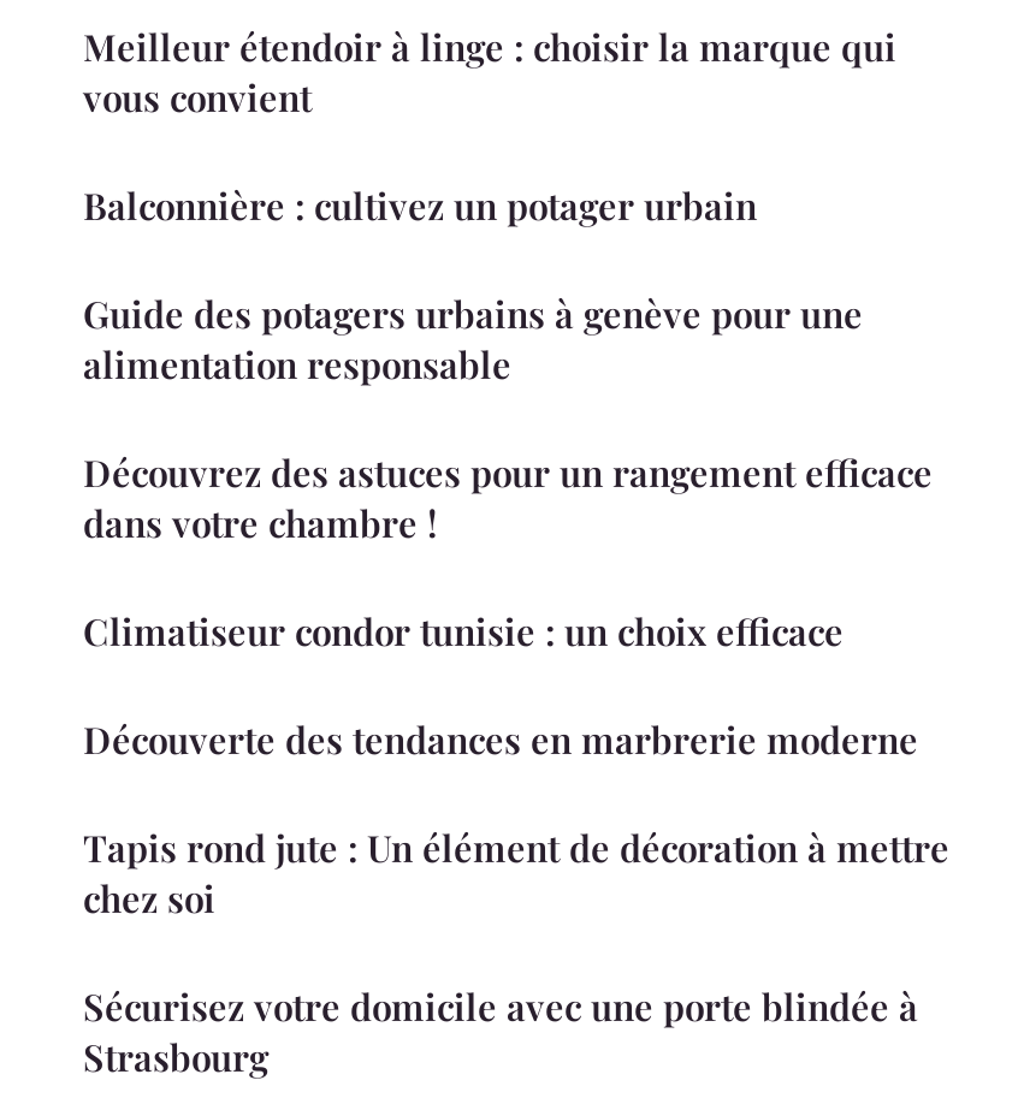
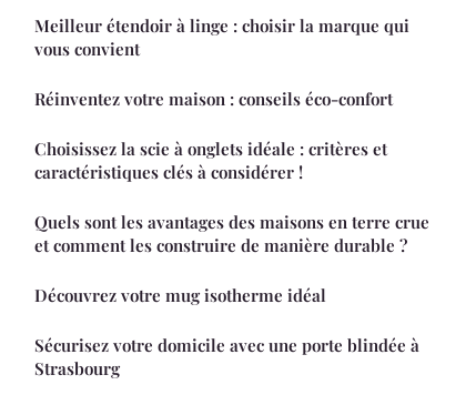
[83,181,949,922] Balconnière : cultivez un potager urbain | Guide des potagers urbains à genève pour une | alimentation responsable | Découvrez des astuces pour un rangement efficace | dans votre chambre ! | Climatiseur condor tunisie : un choix efficace | Découverte des tendances en marbrerie moderne | Tapis rond jute : Un élément de décoration à mettre | chez soi -> [34,88,429,306] Réinventez votre maison : conseils éco-confort | Choisissez la scie à onglets idéale : critères et | caractéristiques clés à considérer ! | Quels sont les avantages des maisons en terre crue | et comment les construire de manière durable ? | Découvrez votre mug isotherme idéal

